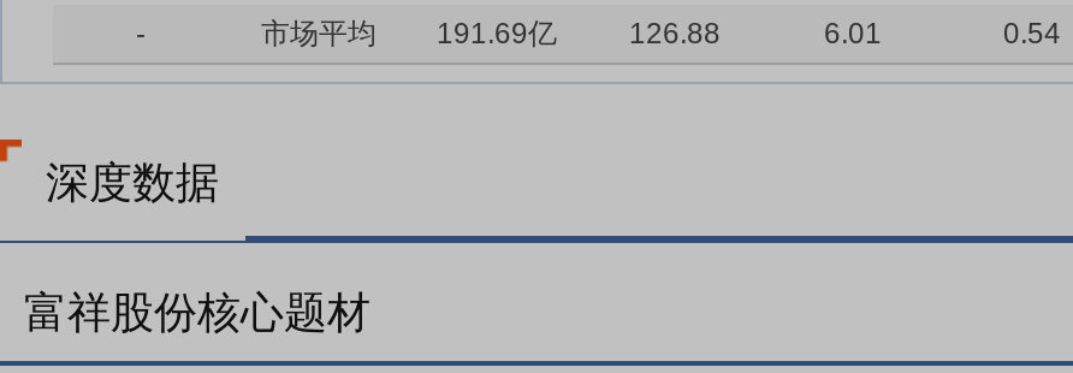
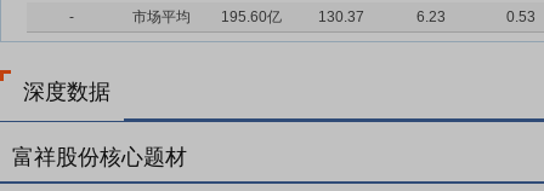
[261,17,557,51] 市场平均 191.69亿 -> [132,8,281,25] 市场平均 195.60亿
[629,17,721,51] 126.88 -> [318,8,364,25] 130.37
[824,17,882,51] 6.01 -> [416,8,445,25] 6.23
[1003,17,1061,51] 0.54 -> [506,8,535,25] 0.53

